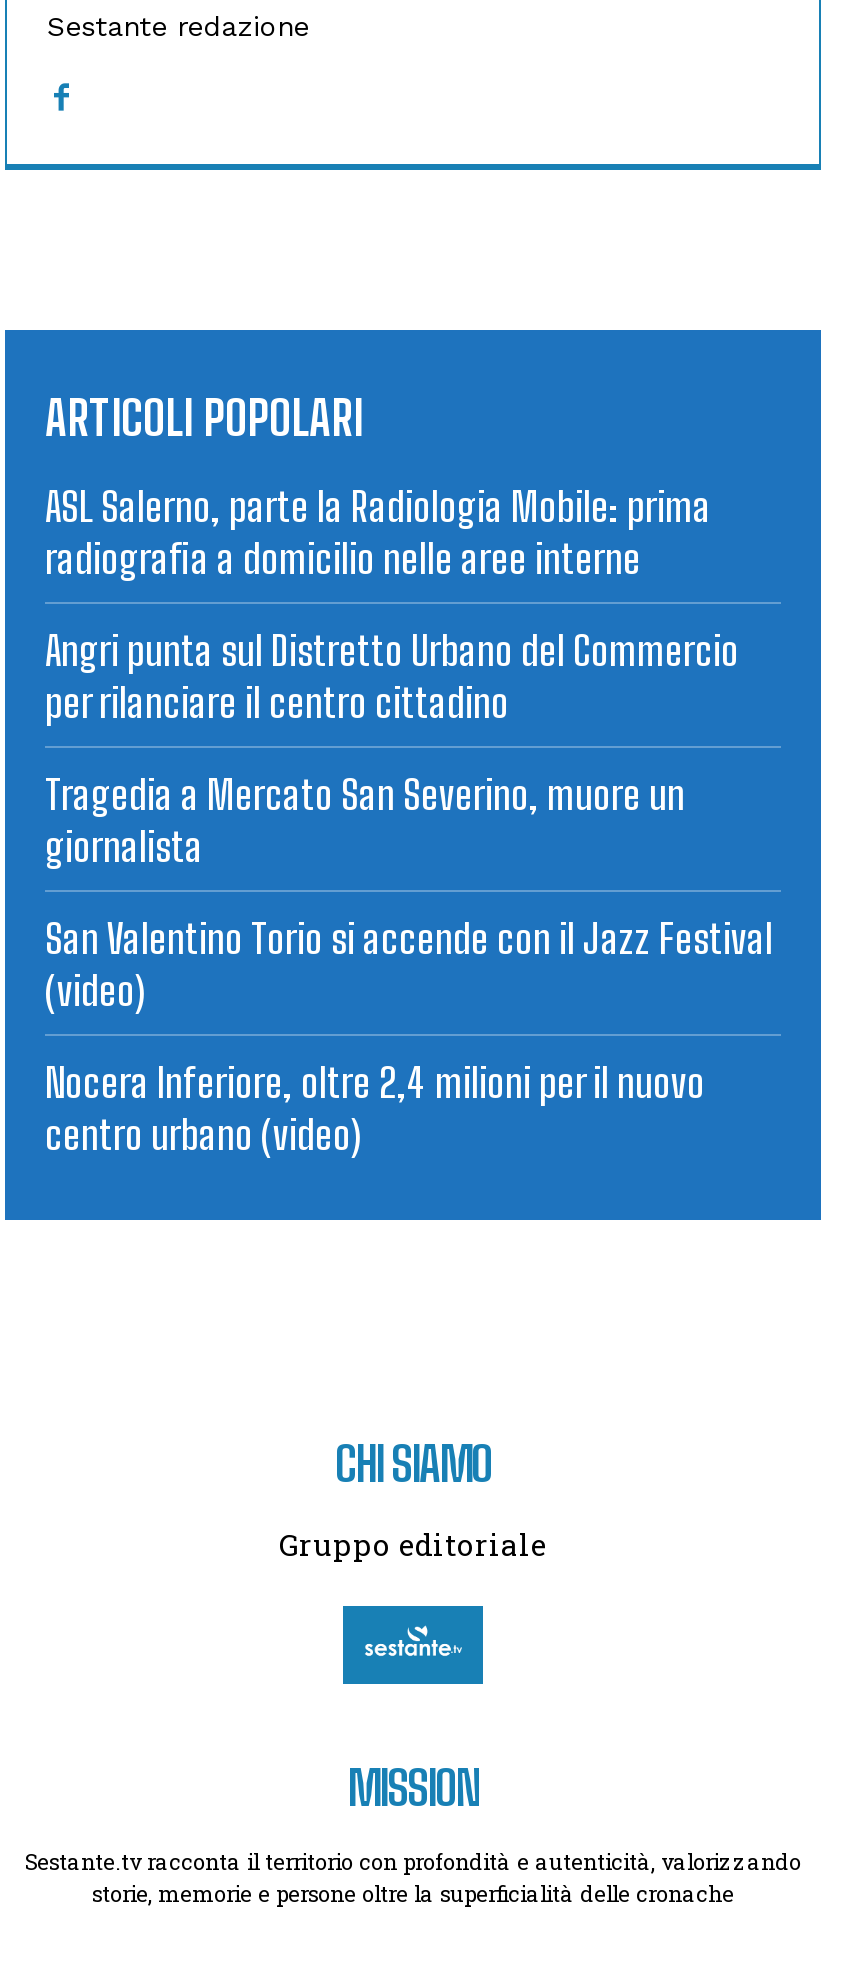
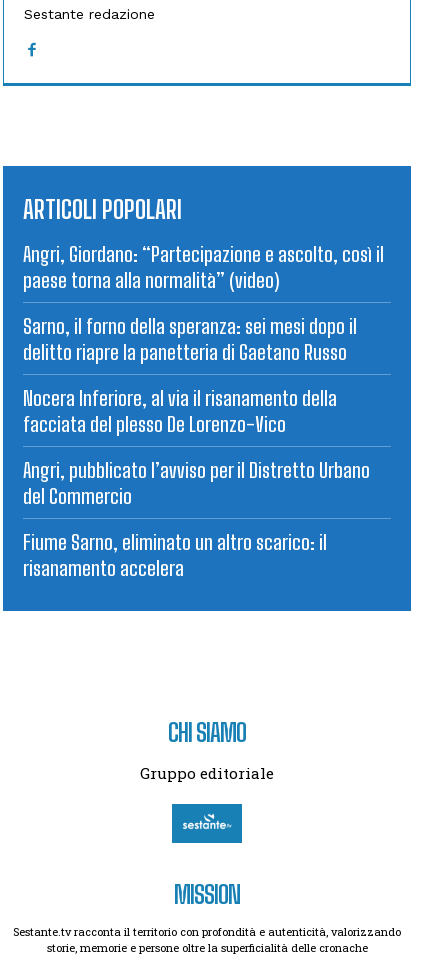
[45,482,711,582] ASL Salerno, parte la Radiologia Mobile: prima | radiografia a domicilio nelle aree interne -> [23,242,384,292] Angri, Giordano: “Partecipazione e ascolto, così il | paese torna alla normalità” (video)
[45,626,739,726] Angri punta sul Distretto Urbano del Commercio | per rilanciare il centro cittadino -> [23,314,357,364] Sarno, il forno della speranza: sei mesi dopo il | delitto riapre la panetteria di Gaetano Russo
[45,770,685,870] Tragedia a Mercato San Severino, muore un | giornalista -> [23,386,337,436] Nocera Inferiore, al via il risanamento della | facciata del plesso De Lorenzo-Vico
[45,914,773,1014] San Valentino Torio si accende con il Jazz Festival | (video) -> [23,458,370,508] Angri, pubblicato l’avviso per il Distretto Urbano | del Commercio
[45,1058,705,1158] Nocera Inferiore, oltre 2,4 milioni per il nuovo | centro urbano (video) -> [23,530,327,580] Fiume Sarno, eliminato un altro scarico: il | risanamento accelera

